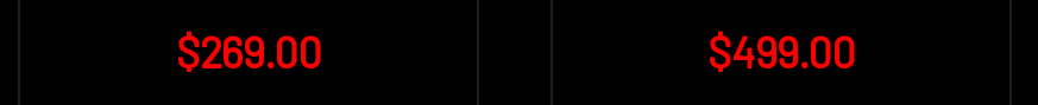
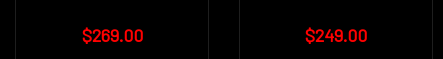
[707,26,855,78] $499.00 -> [305,24,367,46] $249.00

